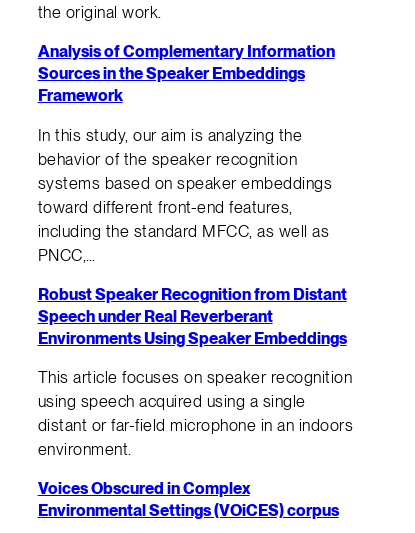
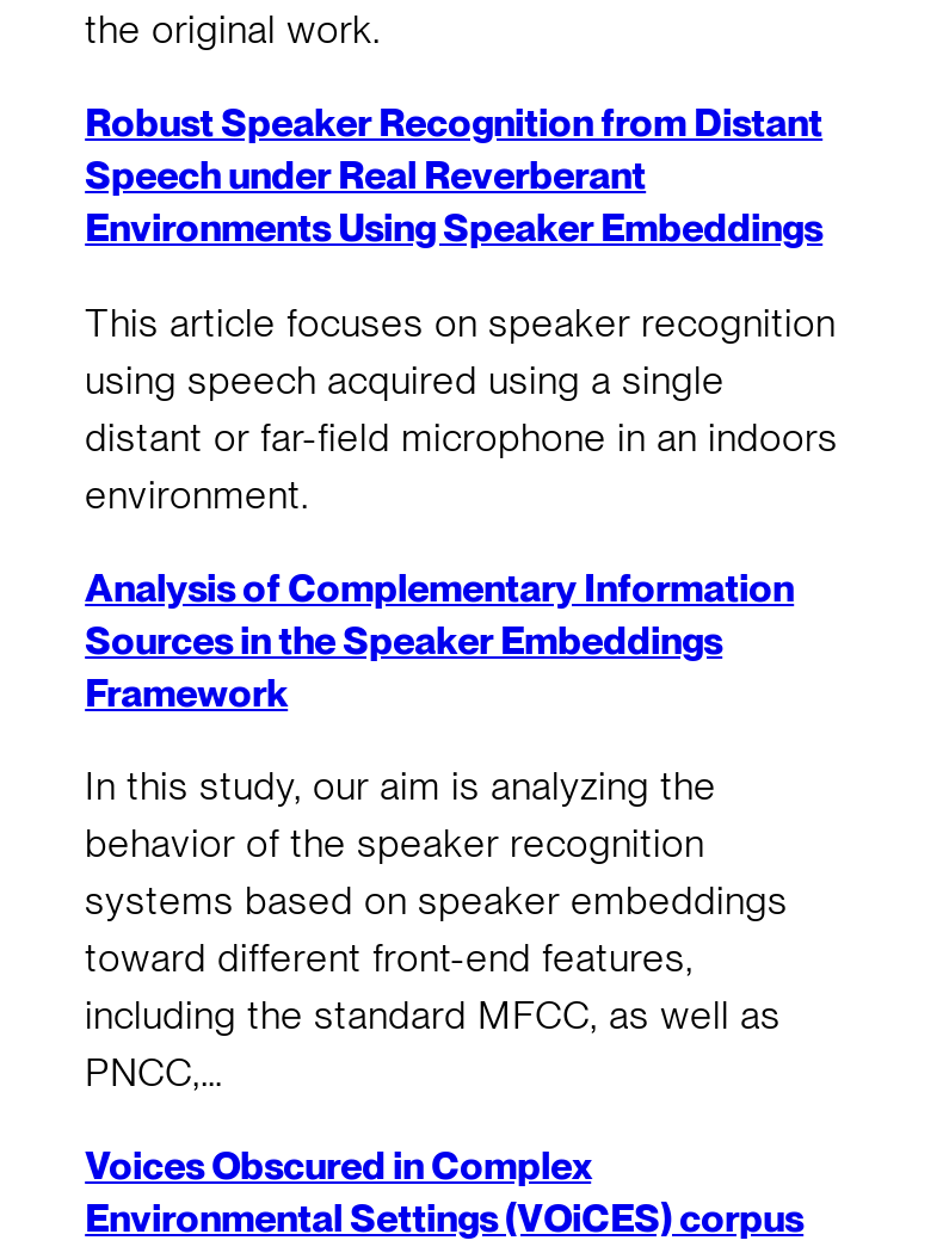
moved [38,41,335,265] -> [85,563,794,1096]: Analysis of Complementary Information | Sources in the Speaker Embeddings | Framework | ... | including the standard MFCC, as well as | PNCC,…
moved [38,284,353,459] -> [85,99,838,517]: Robust Speaker Recognition from Distant | Speech under Real Reverberant | Environments Using Speaker Embeddings | This article focuses on speaker recognition | using speech acquired using a single | distant or far-field microphone in an indoors | environment.

